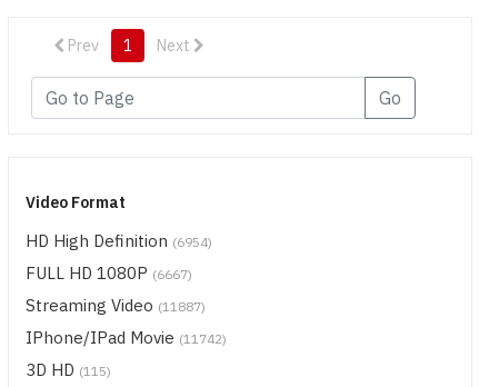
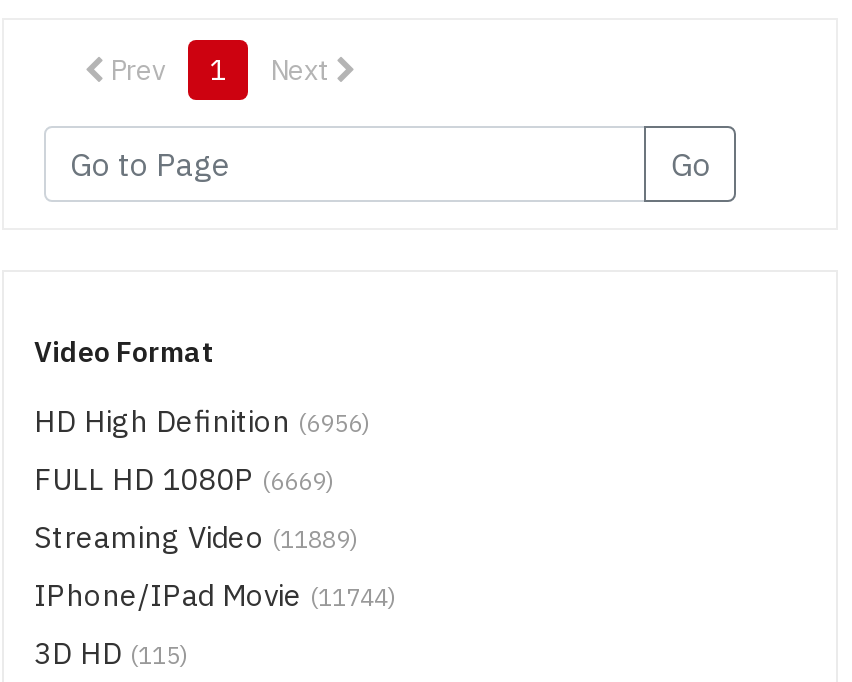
[26,231,212,252] HD High Definition (6954) -> [34,403,370,441] HD High Definition (6956)
[26,263,192,284] FULL HD 1080P (6667) -> [34,461,334,499] FULL HD 1080P (6669)
[26,295,206,316] Streaming Video (11887) -> [34,519,358,557] Streaming Video (11889)
[26,328,227,349] IPhone/iPad Movie (11742) -> [34,577,396,615] IPhone/iPad Movie (11744)

